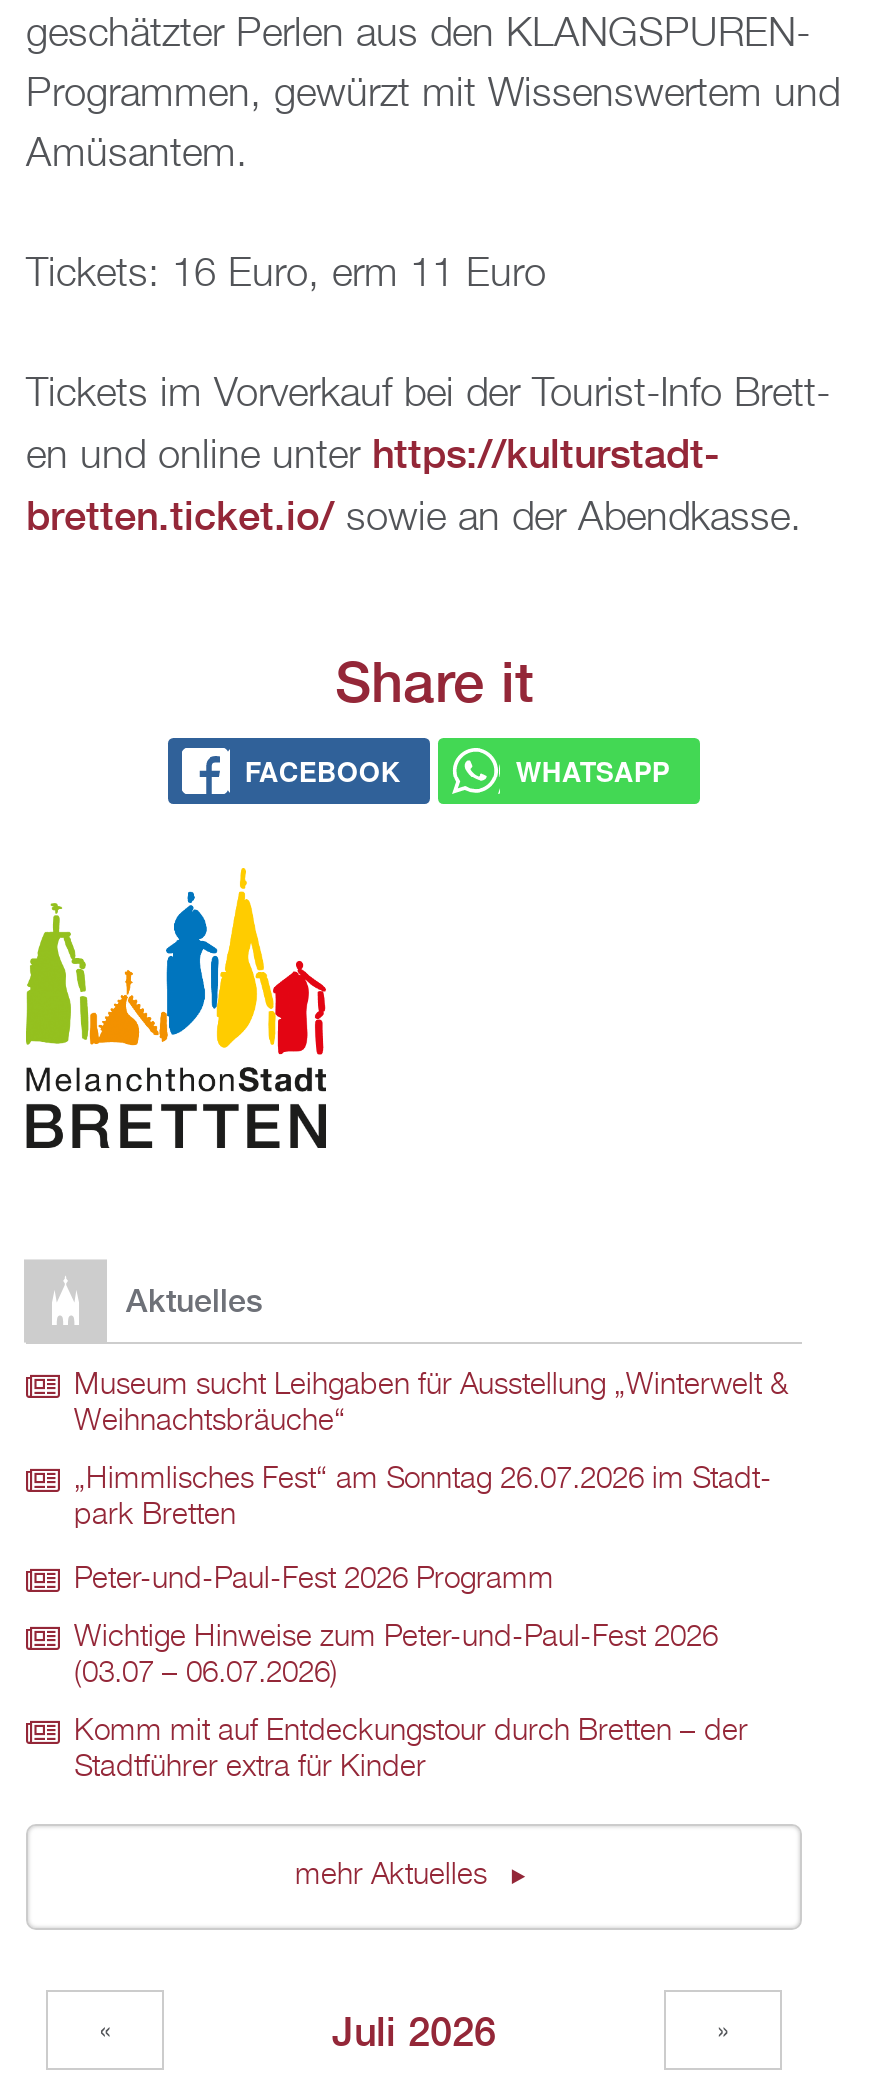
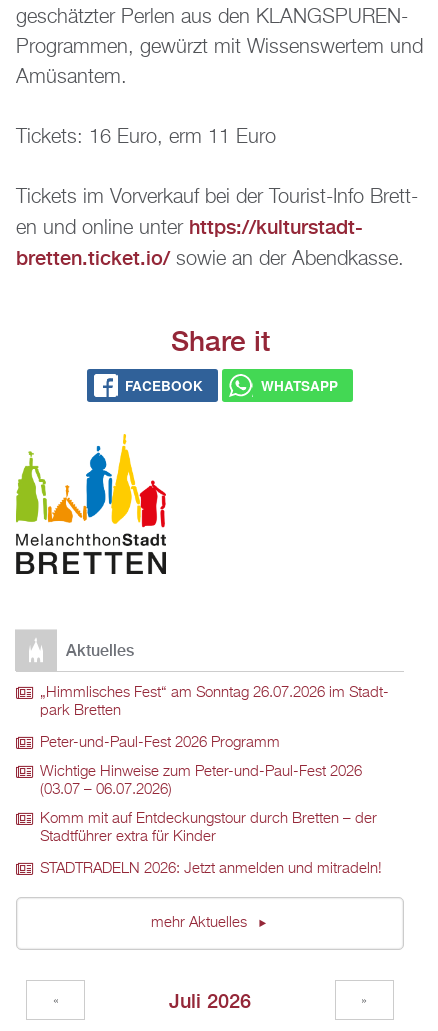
[74,1373,788,1437] Museum sucht Leihgaben für Ausstellung „Winterwelt & | Weihnachtsbräuche“ -> none
moved [74,1467,772,1783] -> [40,686,389,844]: „Himmlisches Fest“ am Sonntag 26.07.2026 im Stadt | park Bretten | Peter-und-Paul-Fest 2026 Programm | Wichtige Hinweise zum Peter-und-Paul-Fest 2026 | (03.07 – 06.07.2026) | Komm mit auf Entdeckungstour durch Bretten – der | Stadtführer extra für Kinder
none -> [40,862,382,876] STADTRADELN 2026: Jetzt anmelden und mitradeln!

